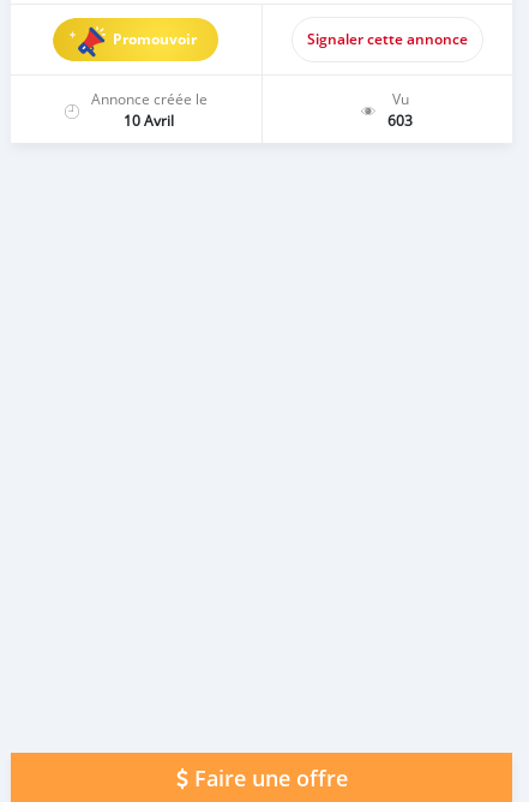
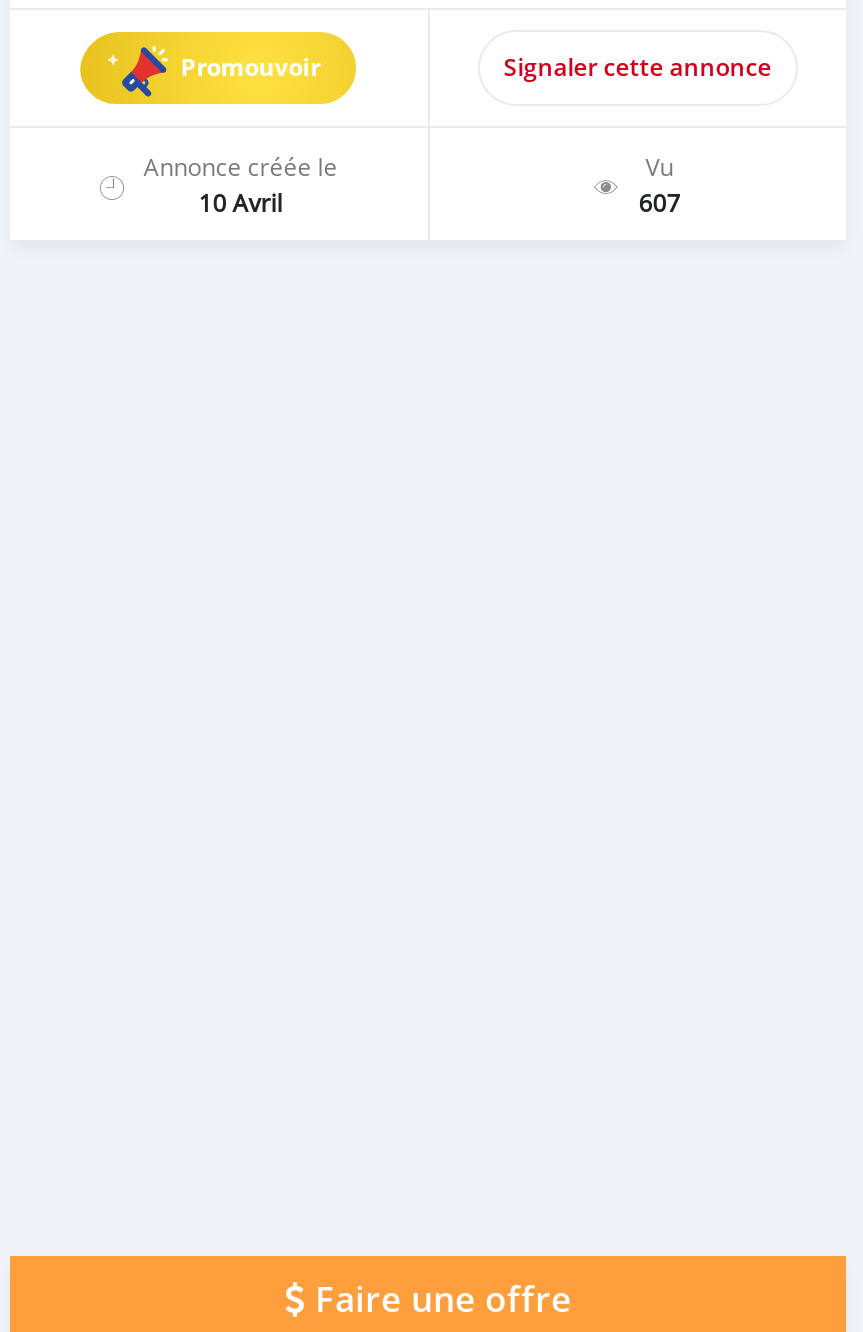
[388,110,413,129] 603 -> [638,186,680,218] 607

